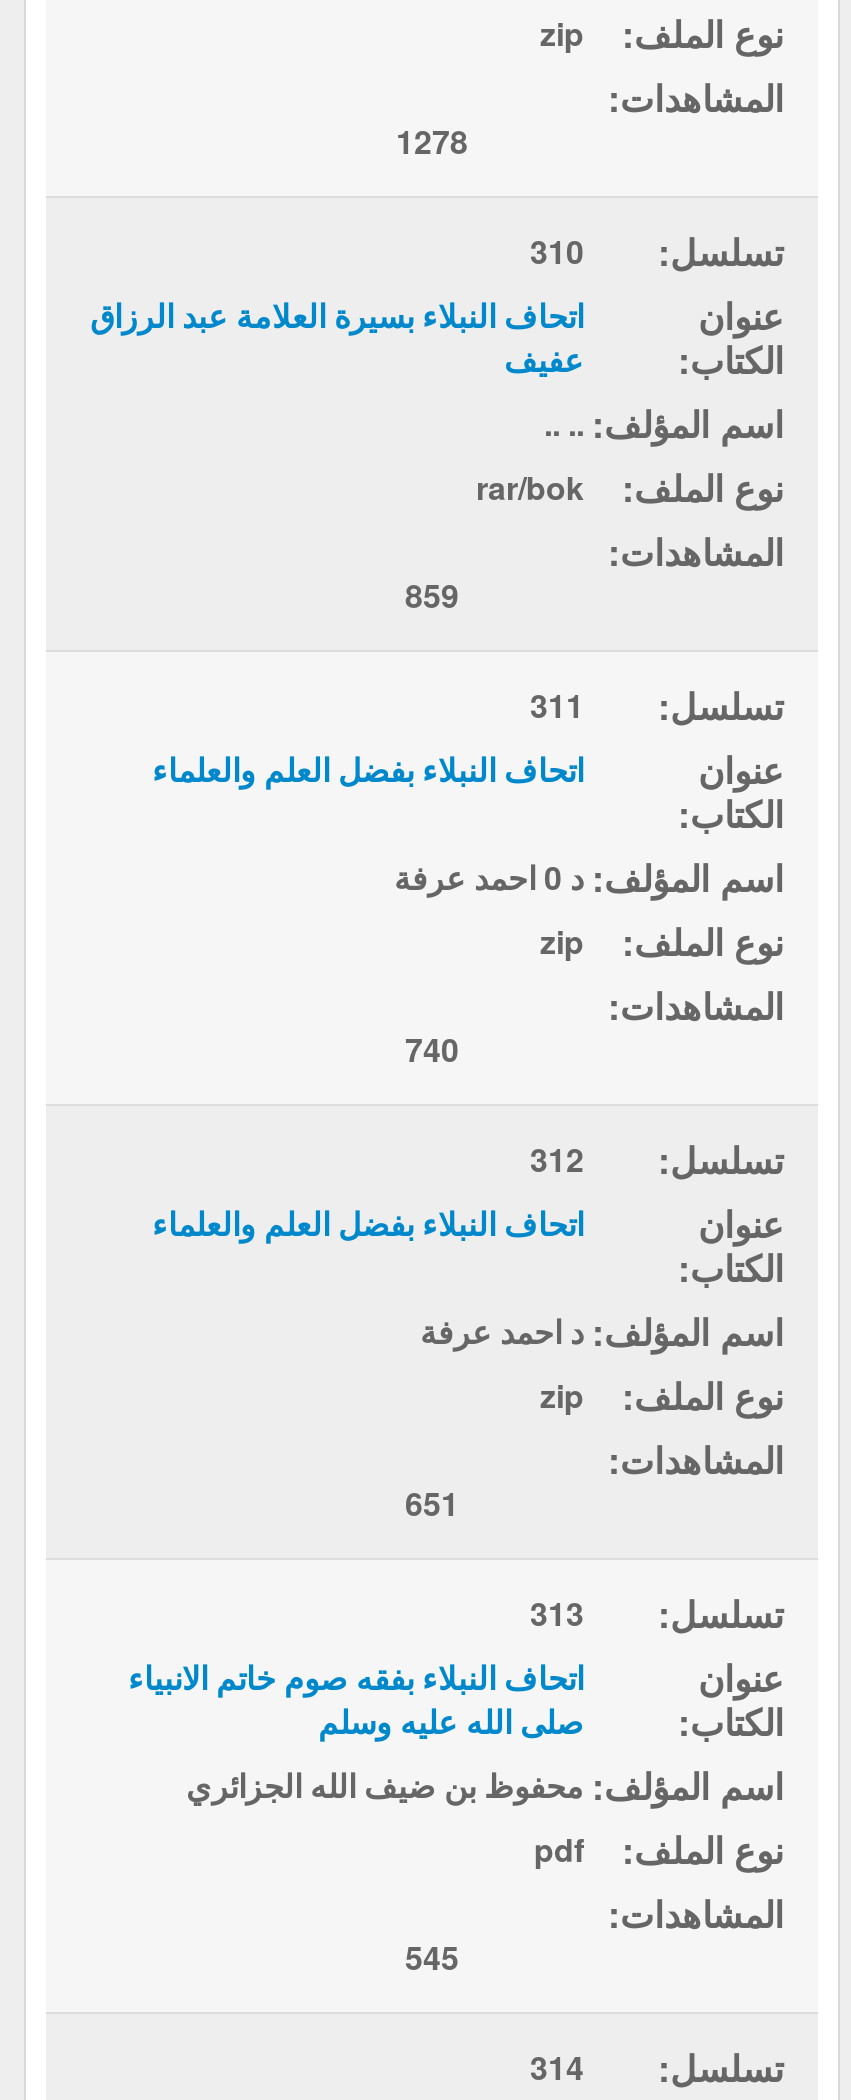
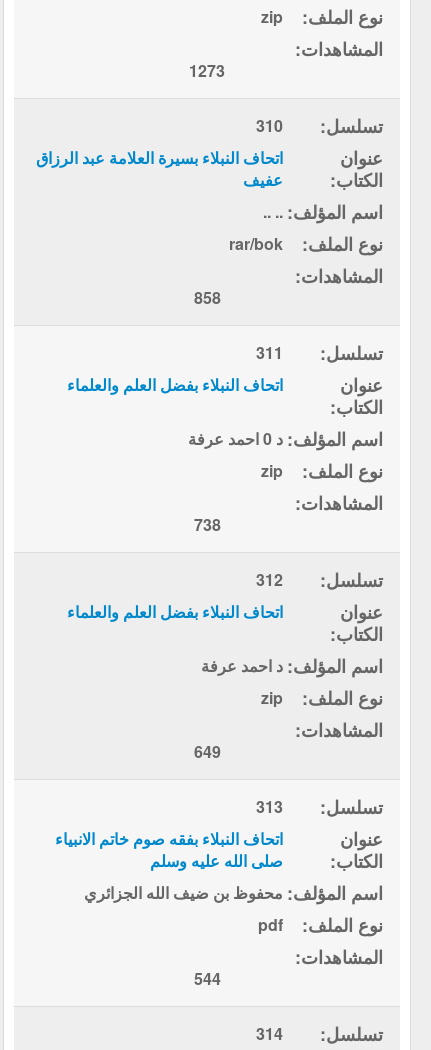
[396,118,468,164] 1278 -> [189,59,225,82] 1273
[405,572,459,618] 859 -> [193,286,220,309] 858
[405,1026,459,1072] 740 -> [193,513,220,536] 738
[405,1480,459,1526] 651 -> [193,740,220,763] 649
[405,1934,459,1980] 545 -> [193,967,220,990] 544

